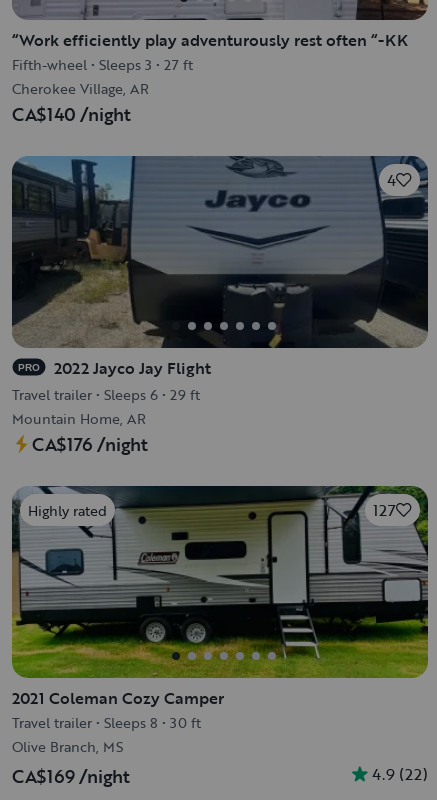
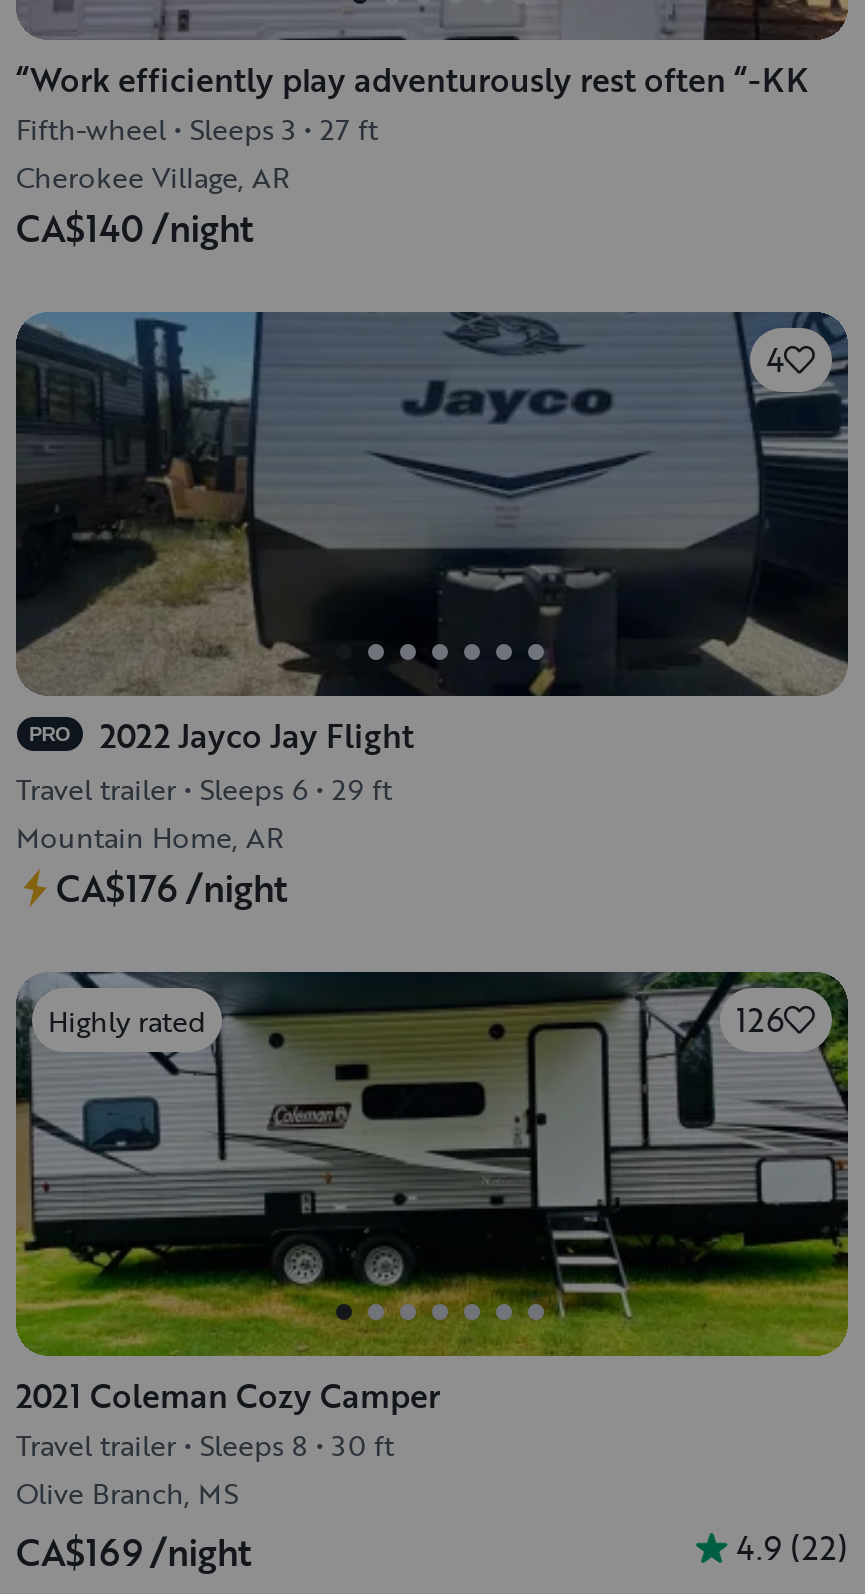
[373,498,396,522] 127 -> [736,996,784,1044] 126

